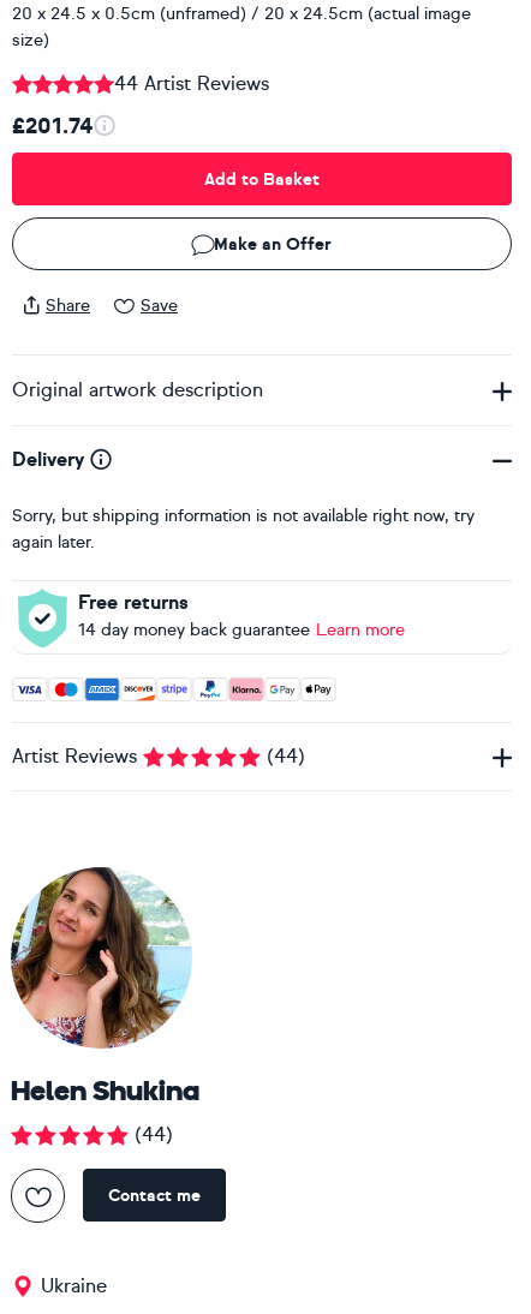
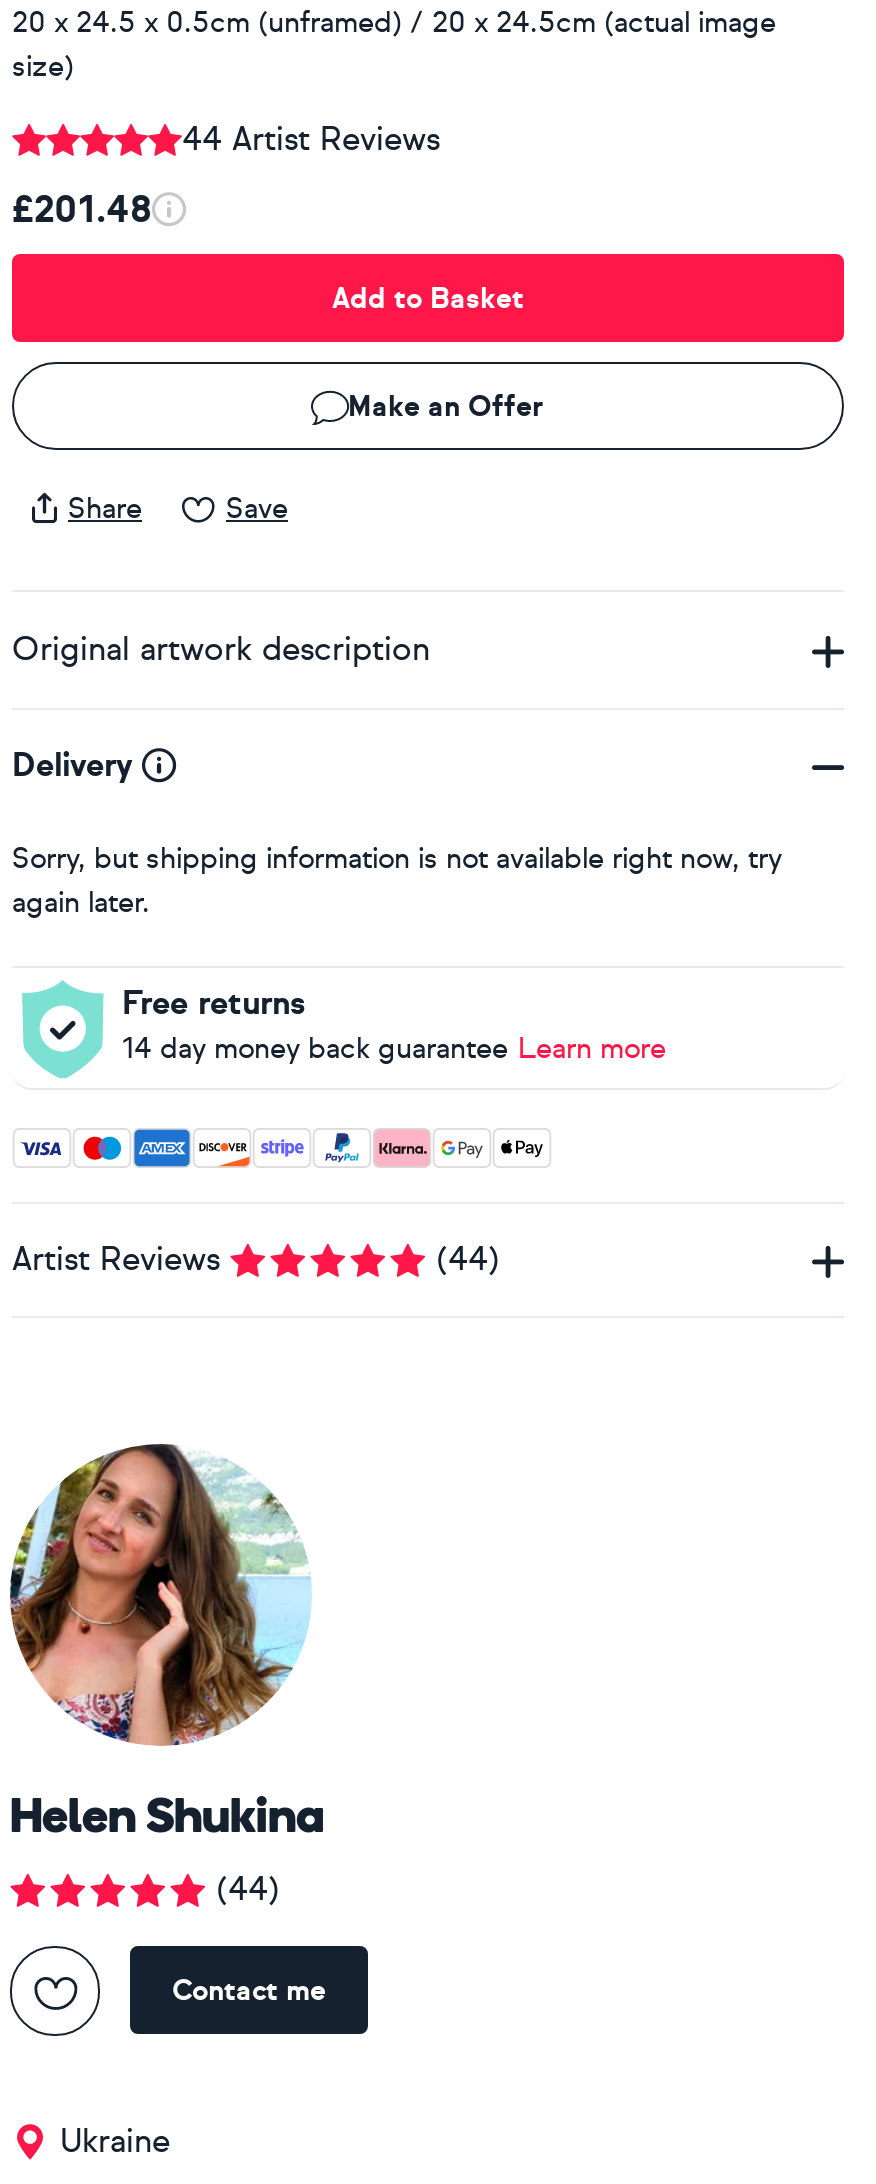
[12,113,94,140] £201.74 -> [12,189,152,233] £201.48

